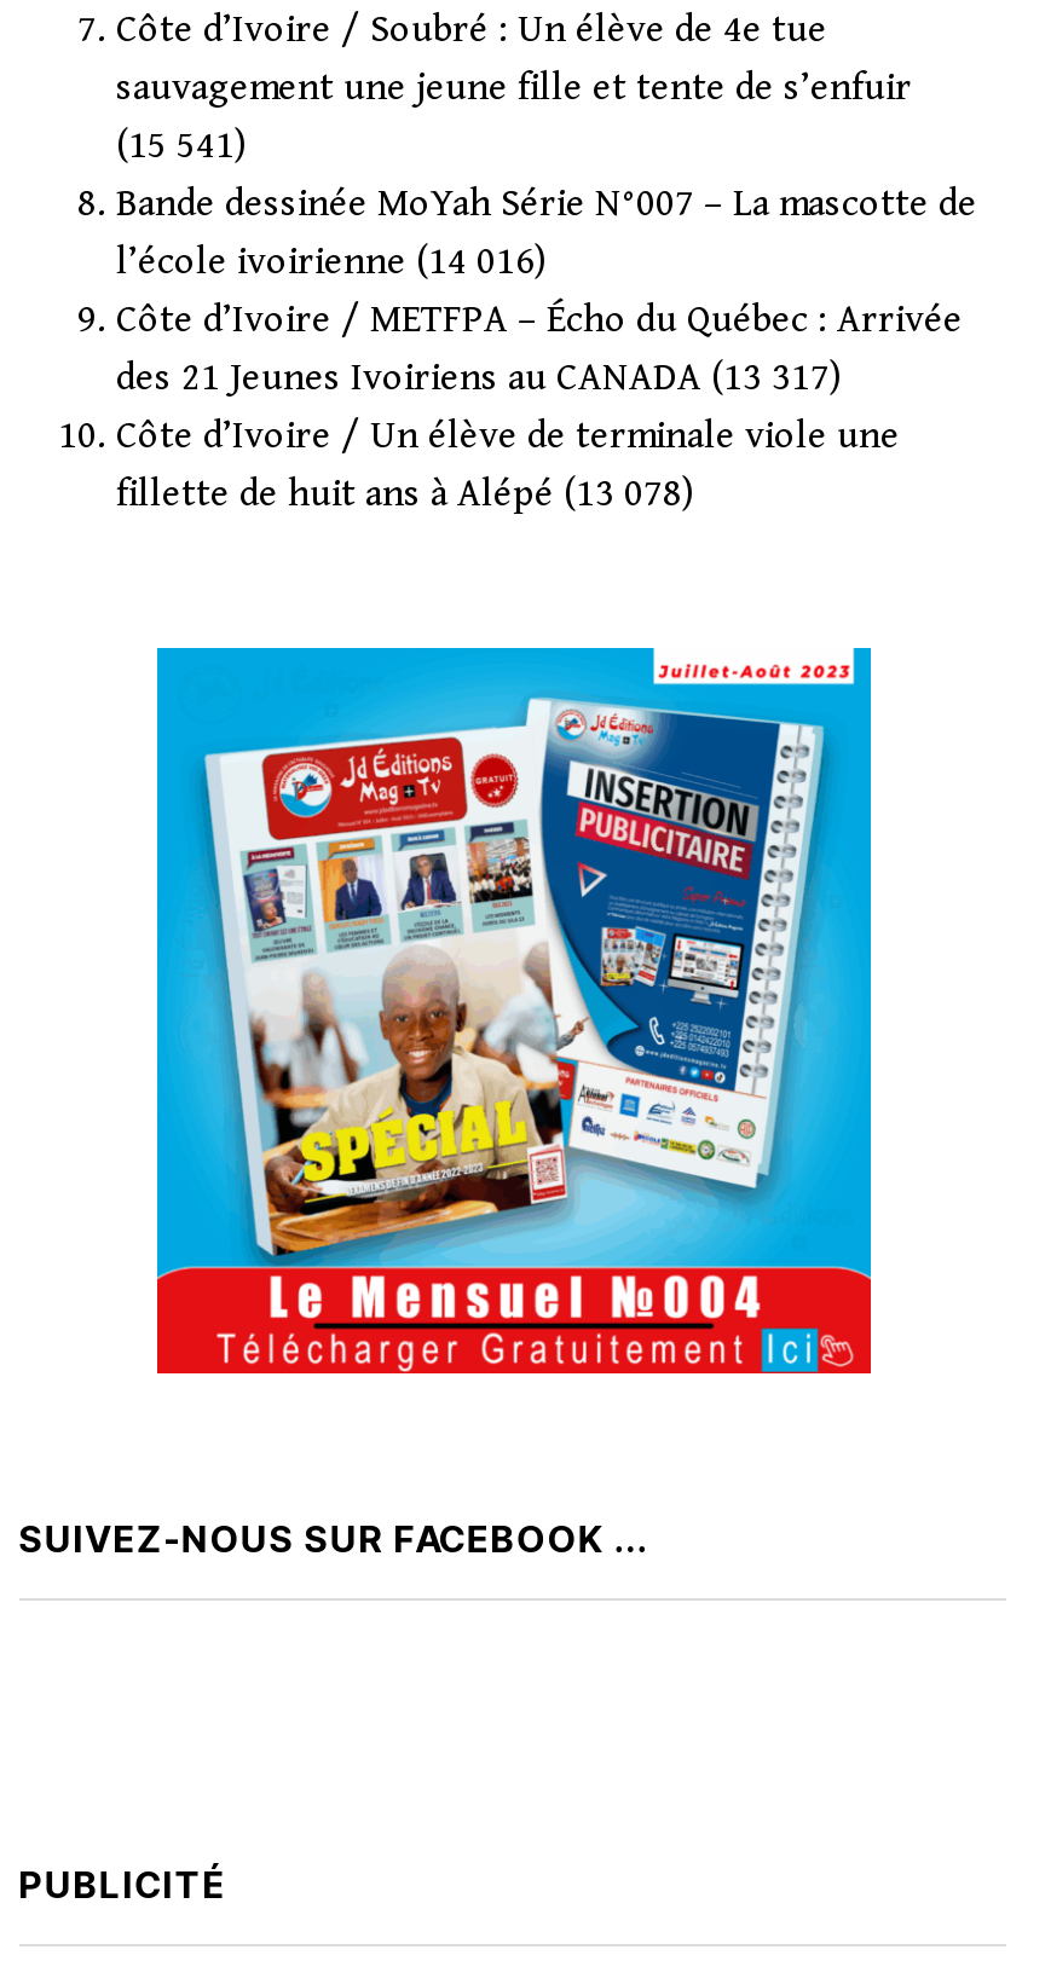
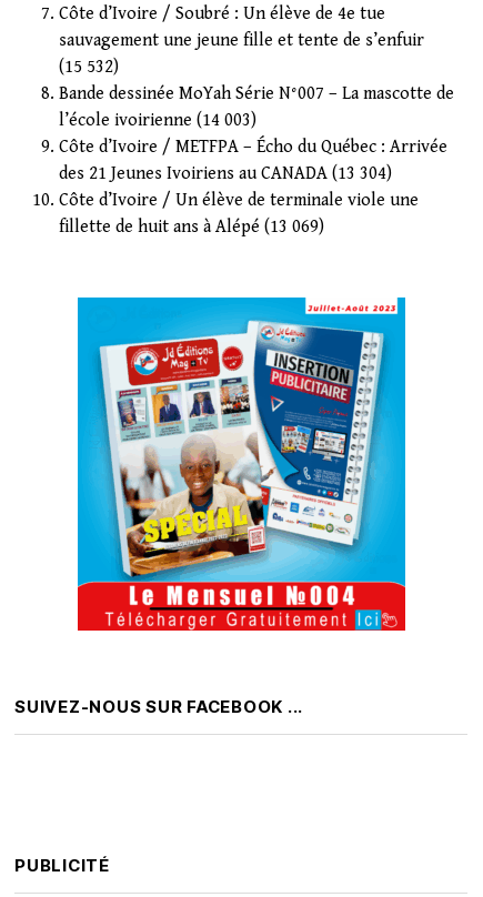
[116,122,247,168] (15 541) -> [59,56,119,77] (15 532)
[116,238,547,284] l’école ivoirienne (14 016) -> [59,109,256,131] l’école ivoirienne (14 003)
[116,354,842,400] des 21 Jeunes Ivoiriens au CANADA (13 317) -> [59,163,392,184] des 21 Jeunes Ivoiriens au CANADA (13 304)
[116,471,694,516] fillette de huit ans à Alépé (13 078) -> [59,216,324,237] fillette de huit ans à Alépé (13 069)

